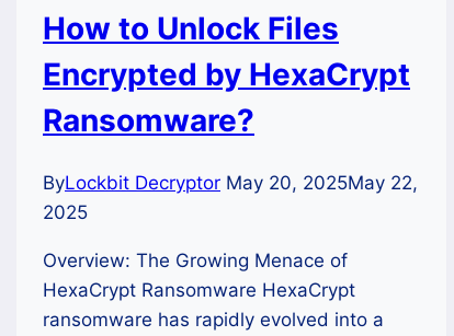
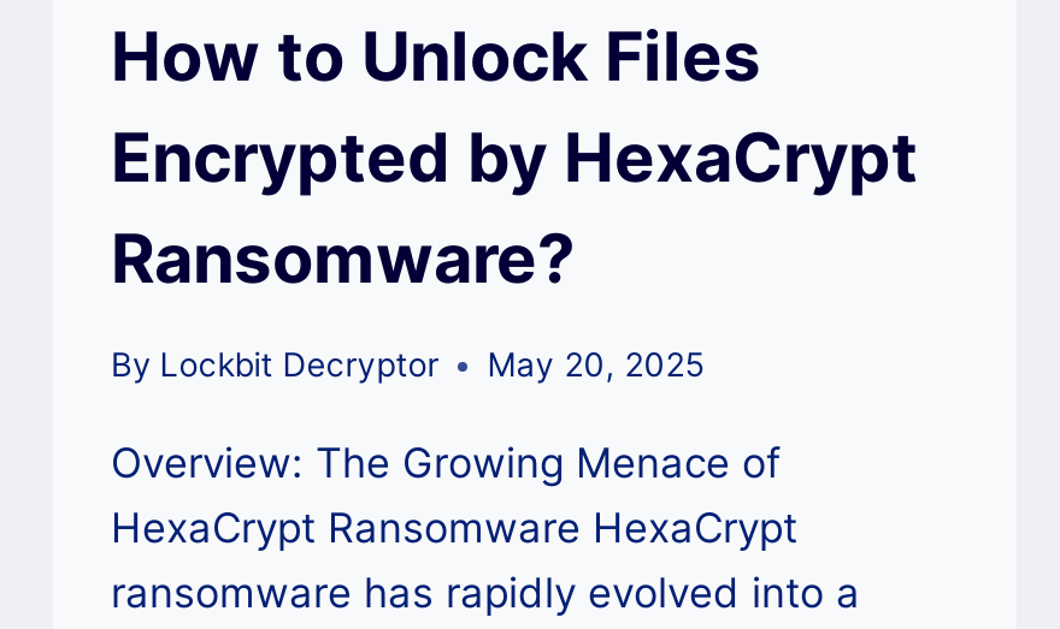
[43,172,418,223] ByLockbit Decryptor May 20, 2025May 22, | 2025 -> [111,346,704,385] By Lockbit Decryptor | May 20, 2025

